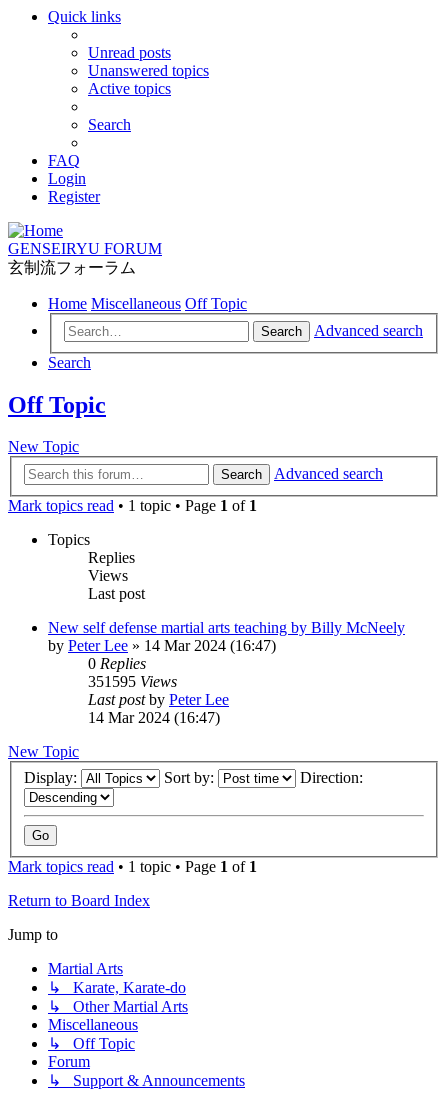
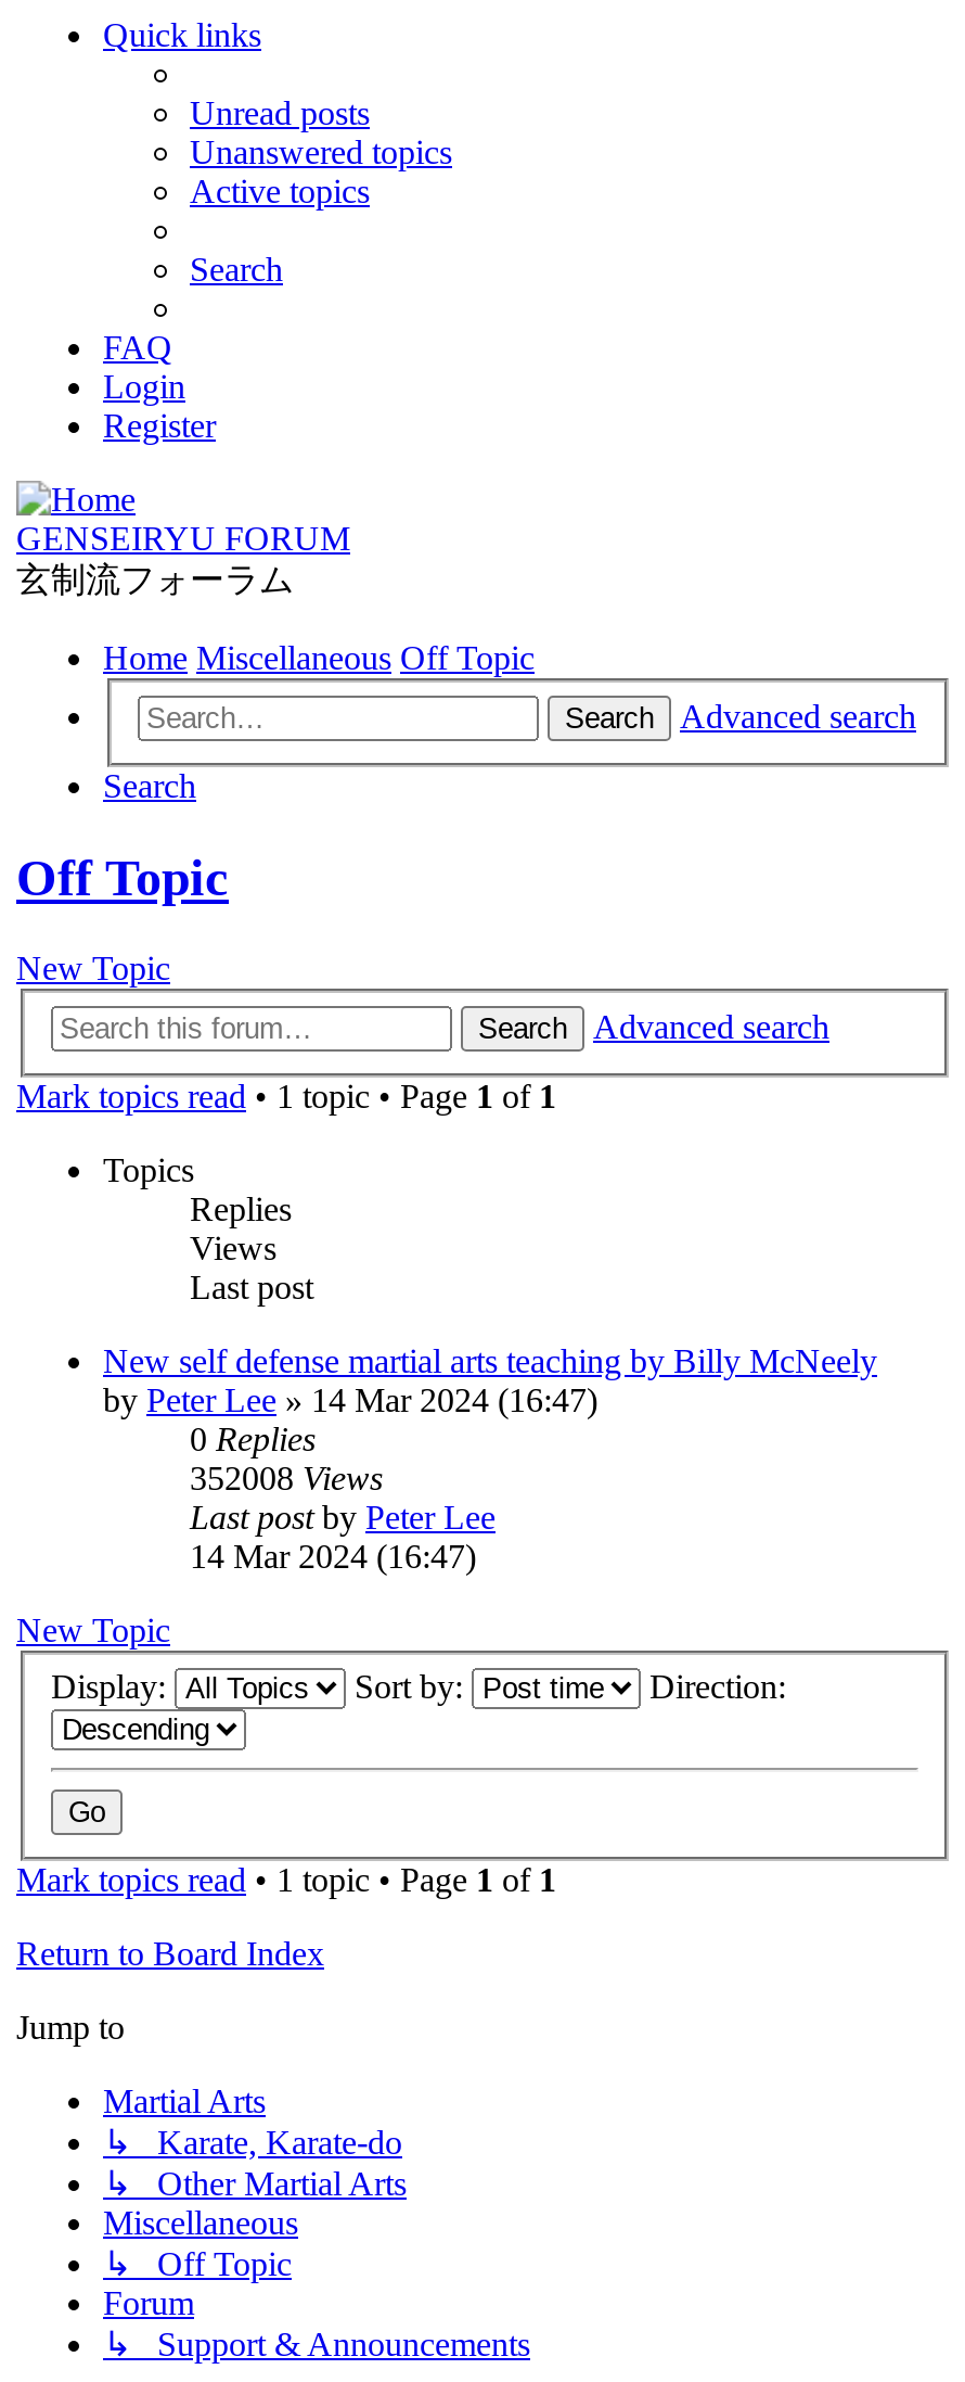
[88,673,177,690] 351595 Views -> [190,1460,383,1496] 352008 Views

